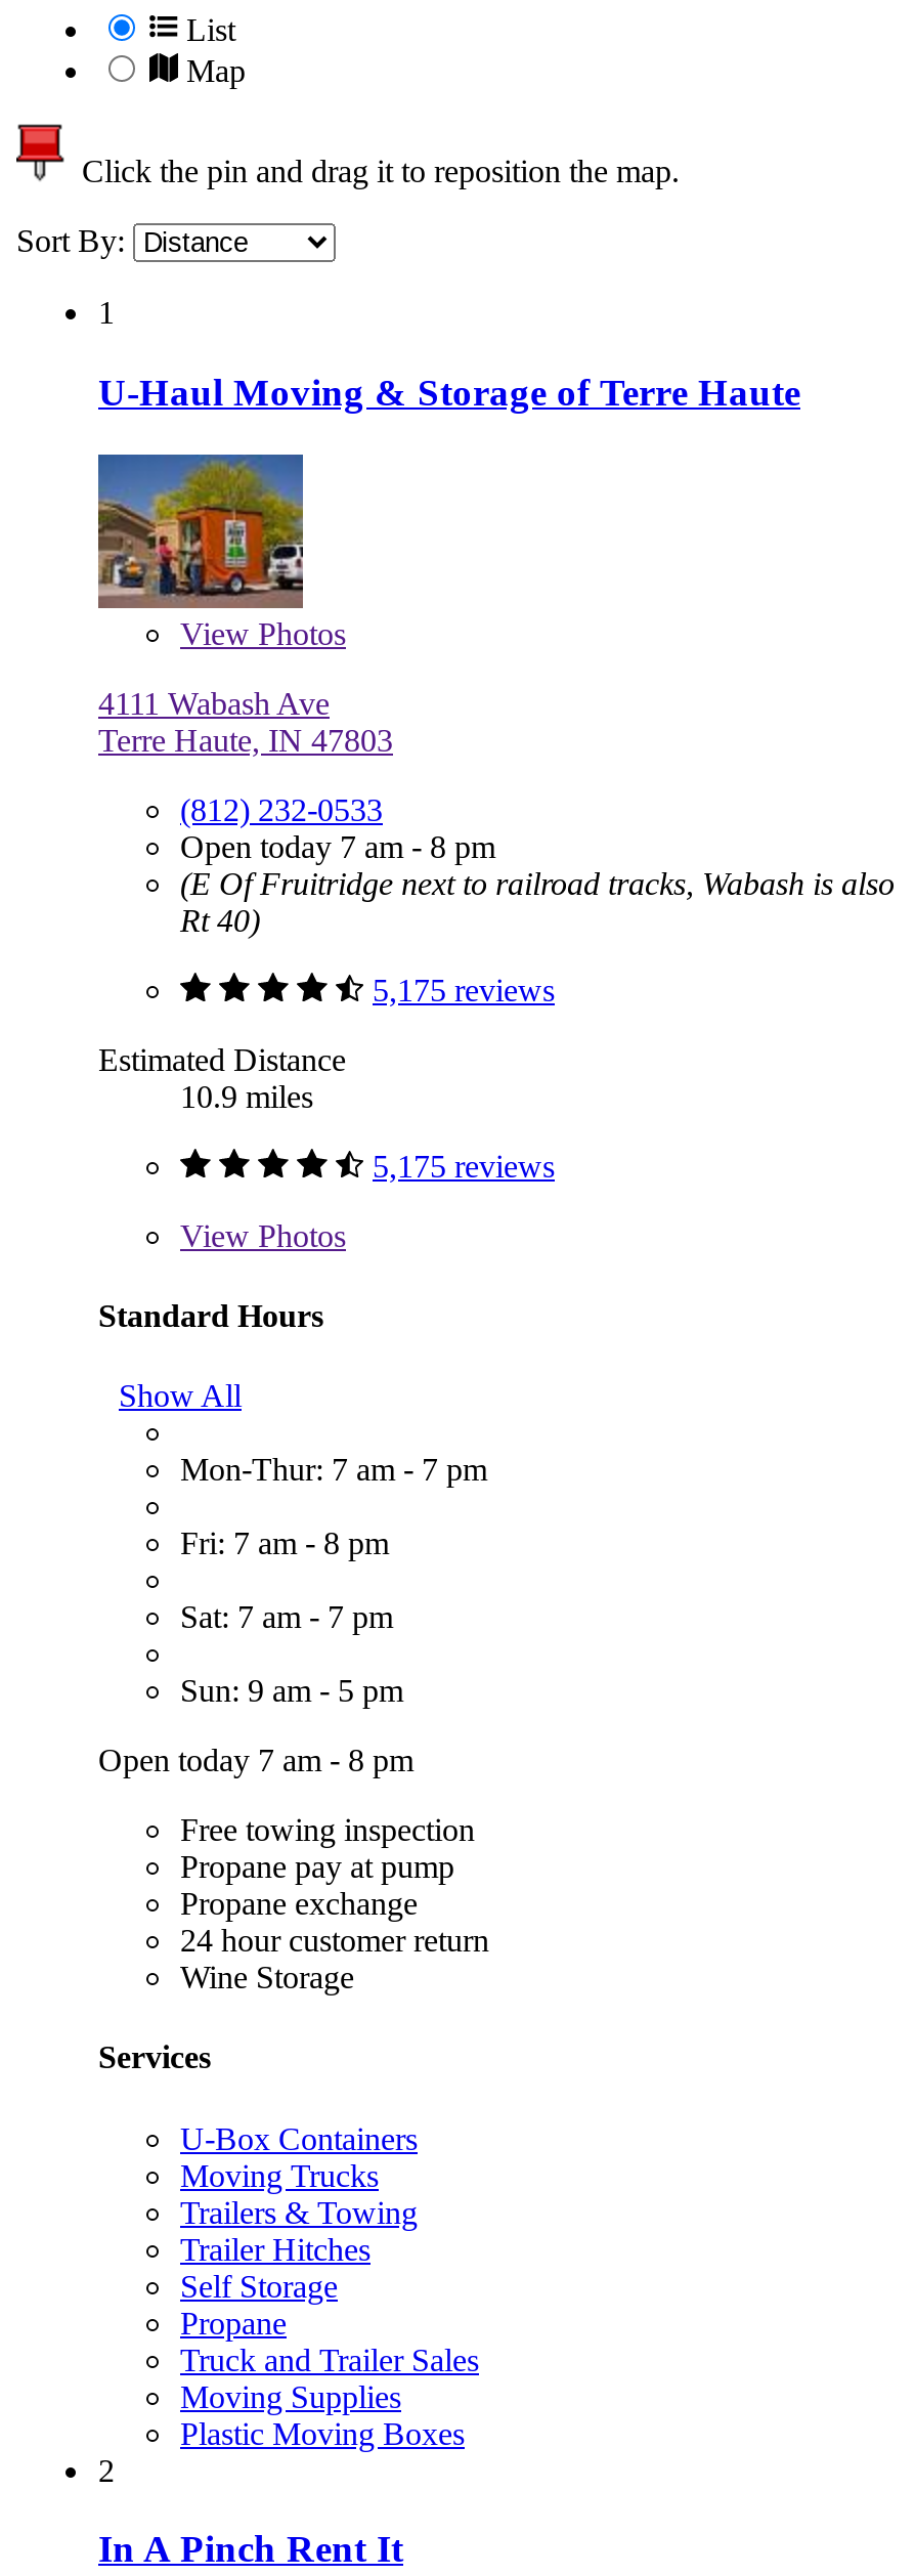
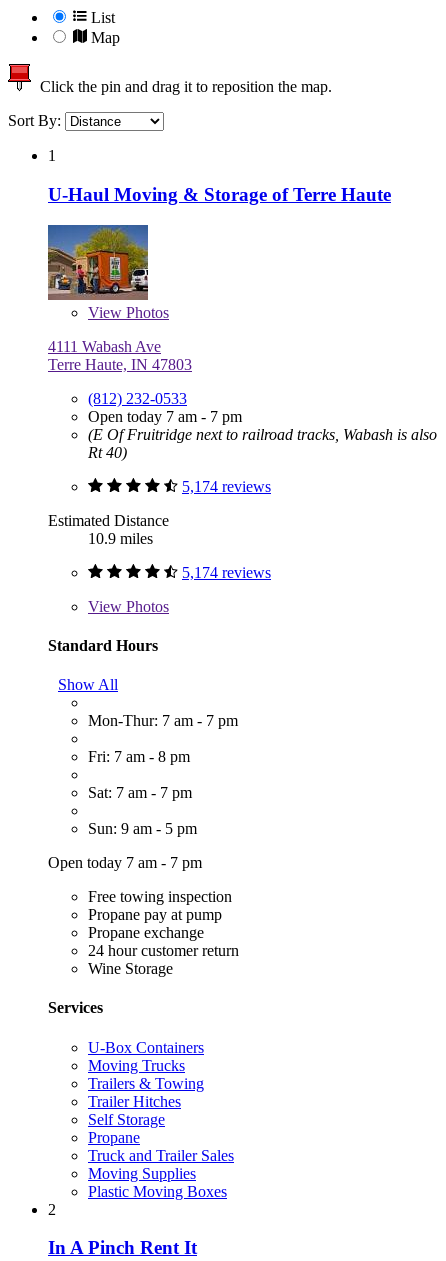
[180,828,495,863] Open today 7 am - 8 pm -> [88,407,242,424] Open today 7 am - 7 pm
[373,972,555,1006] 5,175 reviews -> [182,477,271,494] 5,174 reviews
[373,1148,555,1183] 5,175 reviews -> [182,563,271,580] 5,174 reviews
[98,1743,413,1777] Open today 7 am - 8 pm -> [48,854,202,871] Open today 7 am - 7 pm

